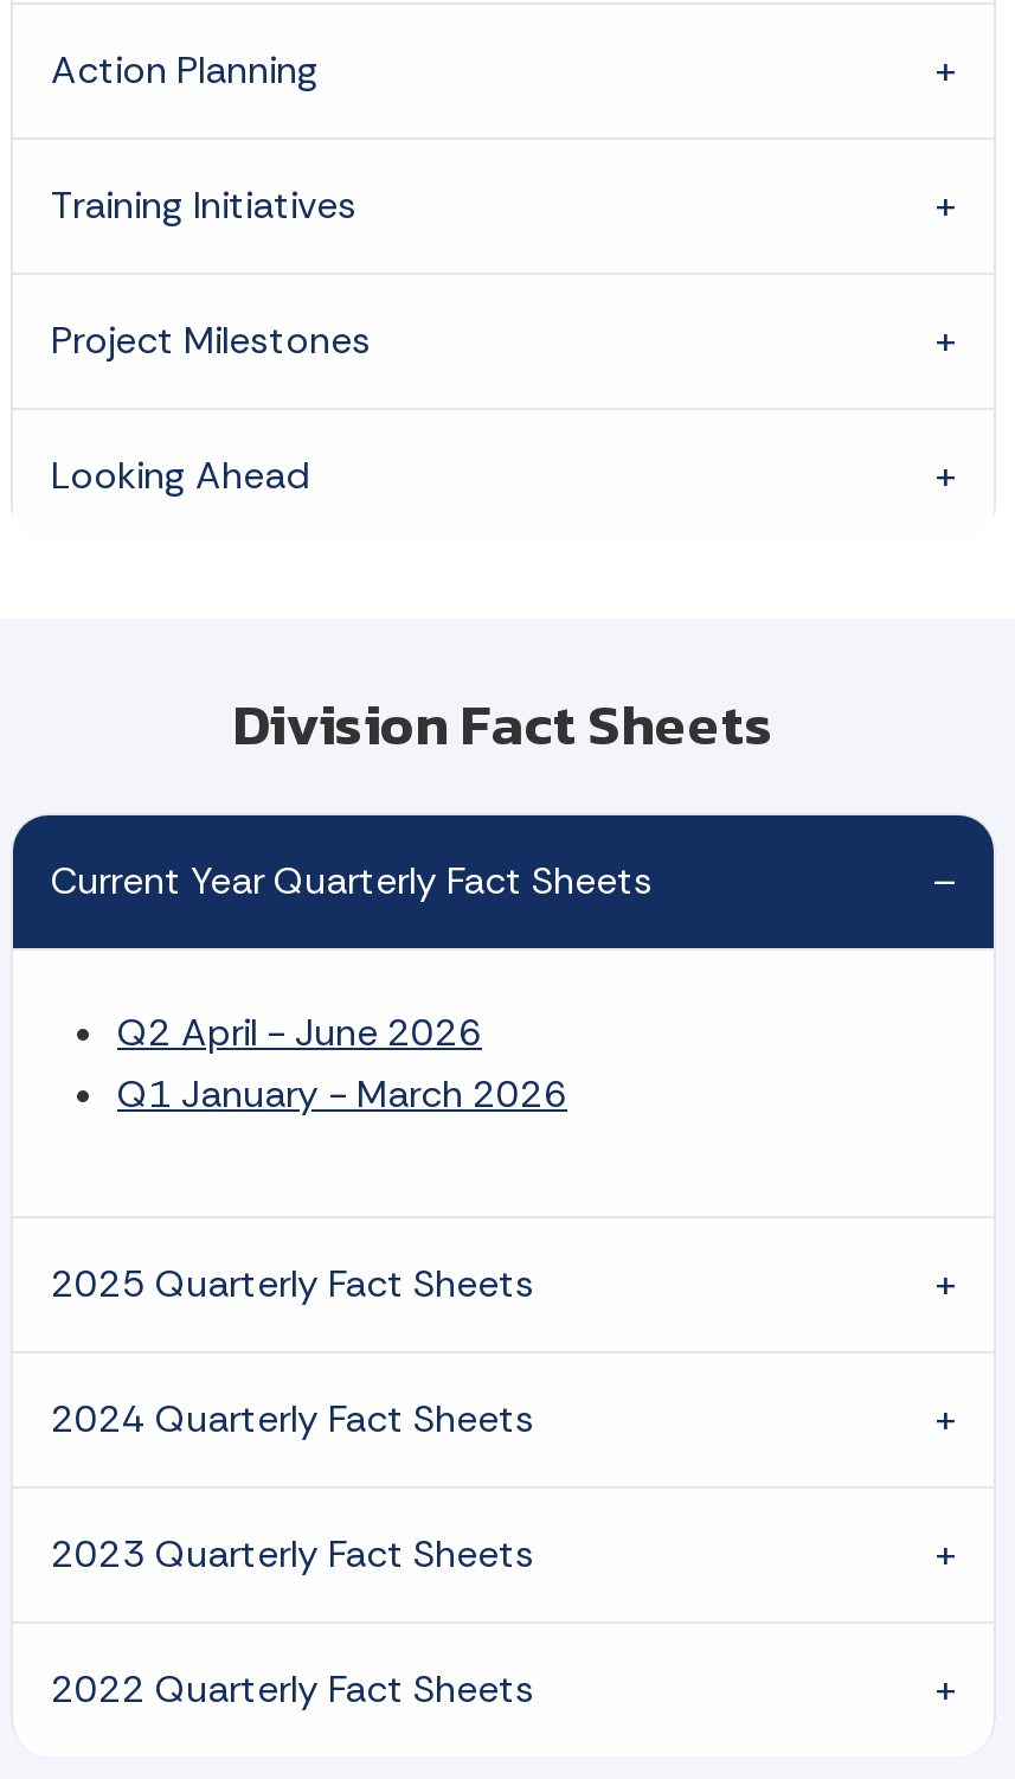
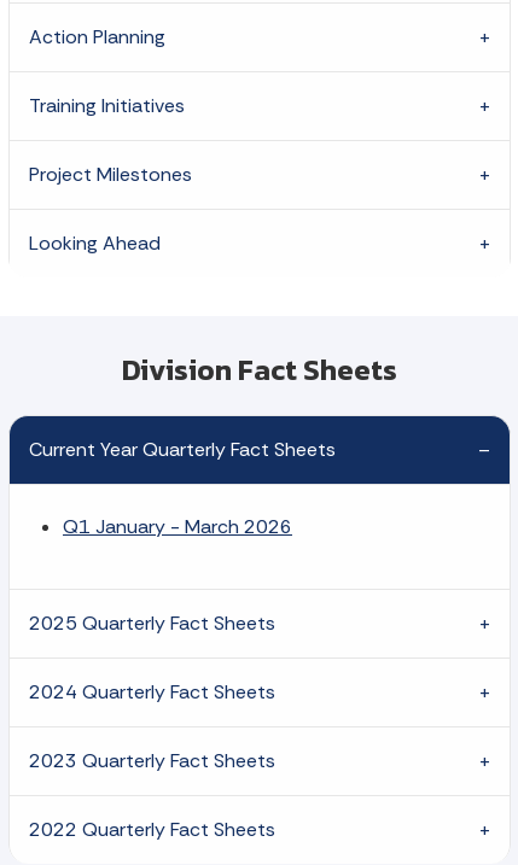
[117,1007,482,1057] Q2 April - June 2026 -> none

